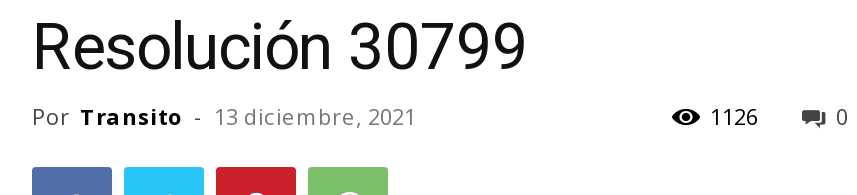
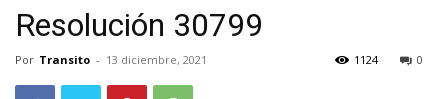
[710,101,758,131] 1126 -> [354,52,378,67] 1124

